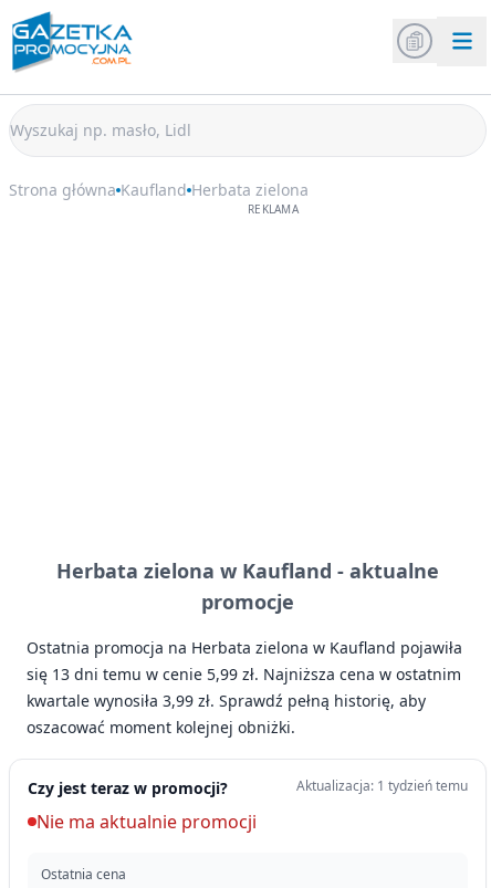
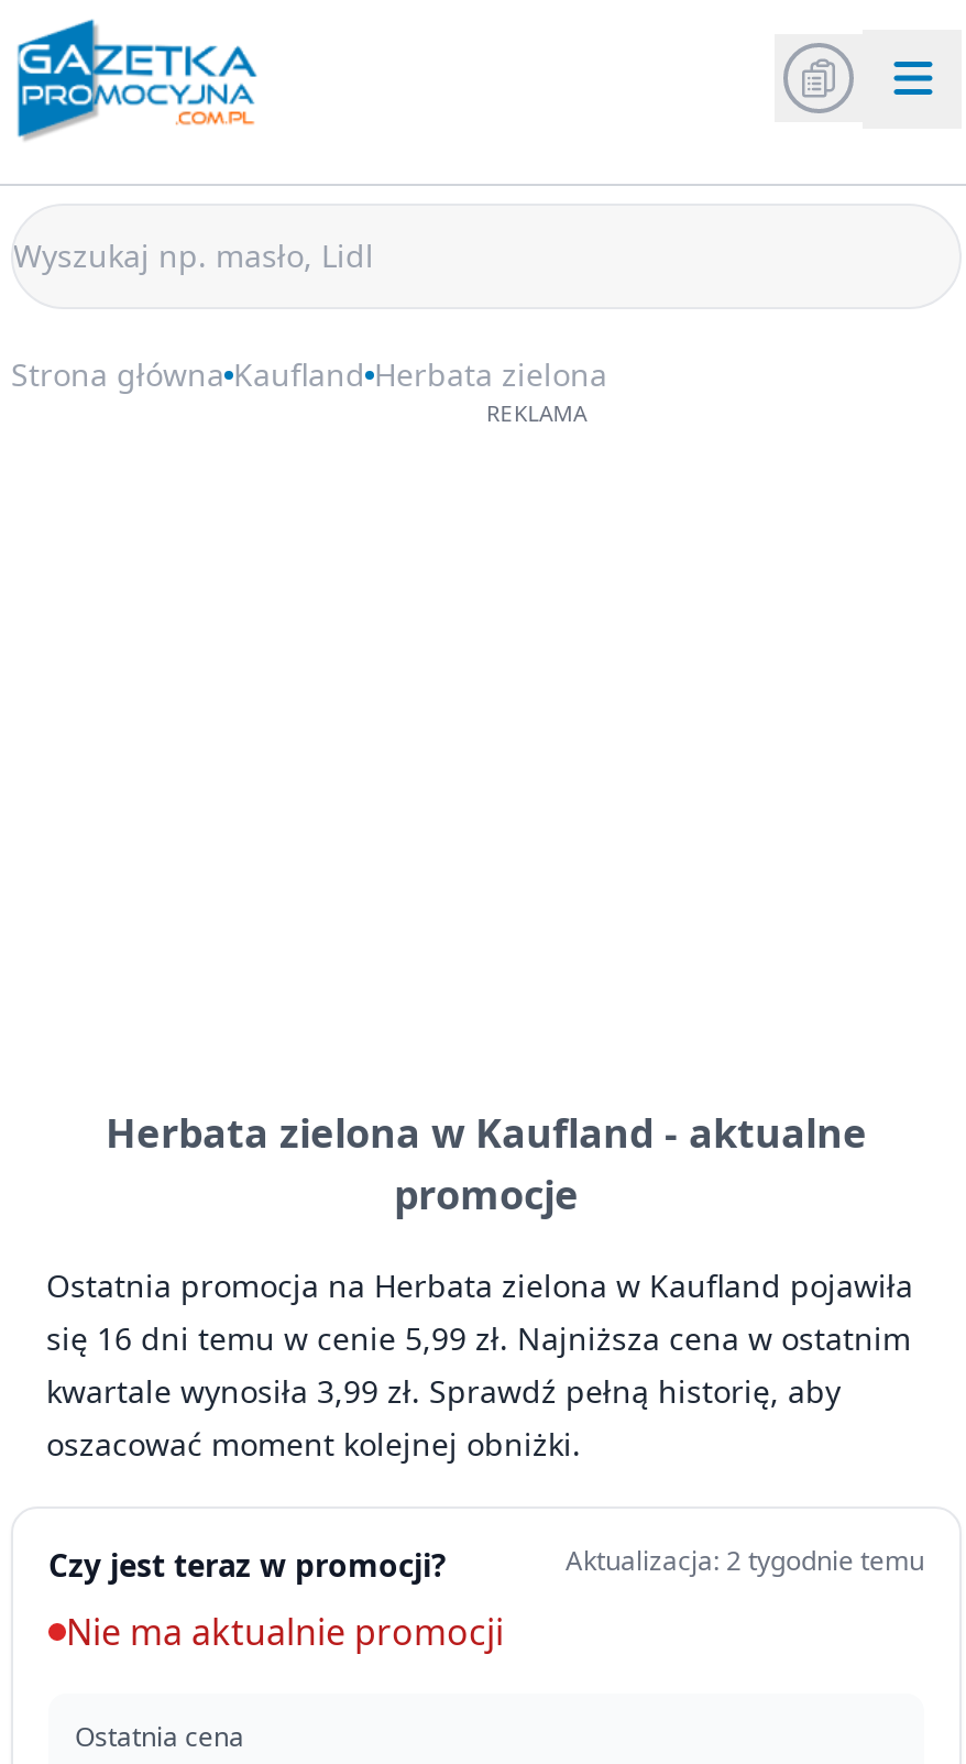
[27,664,461,685] się 13 dni temu w cenie 5,99 zł. Najniższa cena w ostatnim -> [46,1317,911,1359] się 16 dni temu w cenie 5,99 zł. Najniższa cena w ostatnim
[296,776,468,795] Aktualizacja: 1 tydzień temu -> [566,1542,924,1579] Aktualizacja: 2 tygodnie temu

